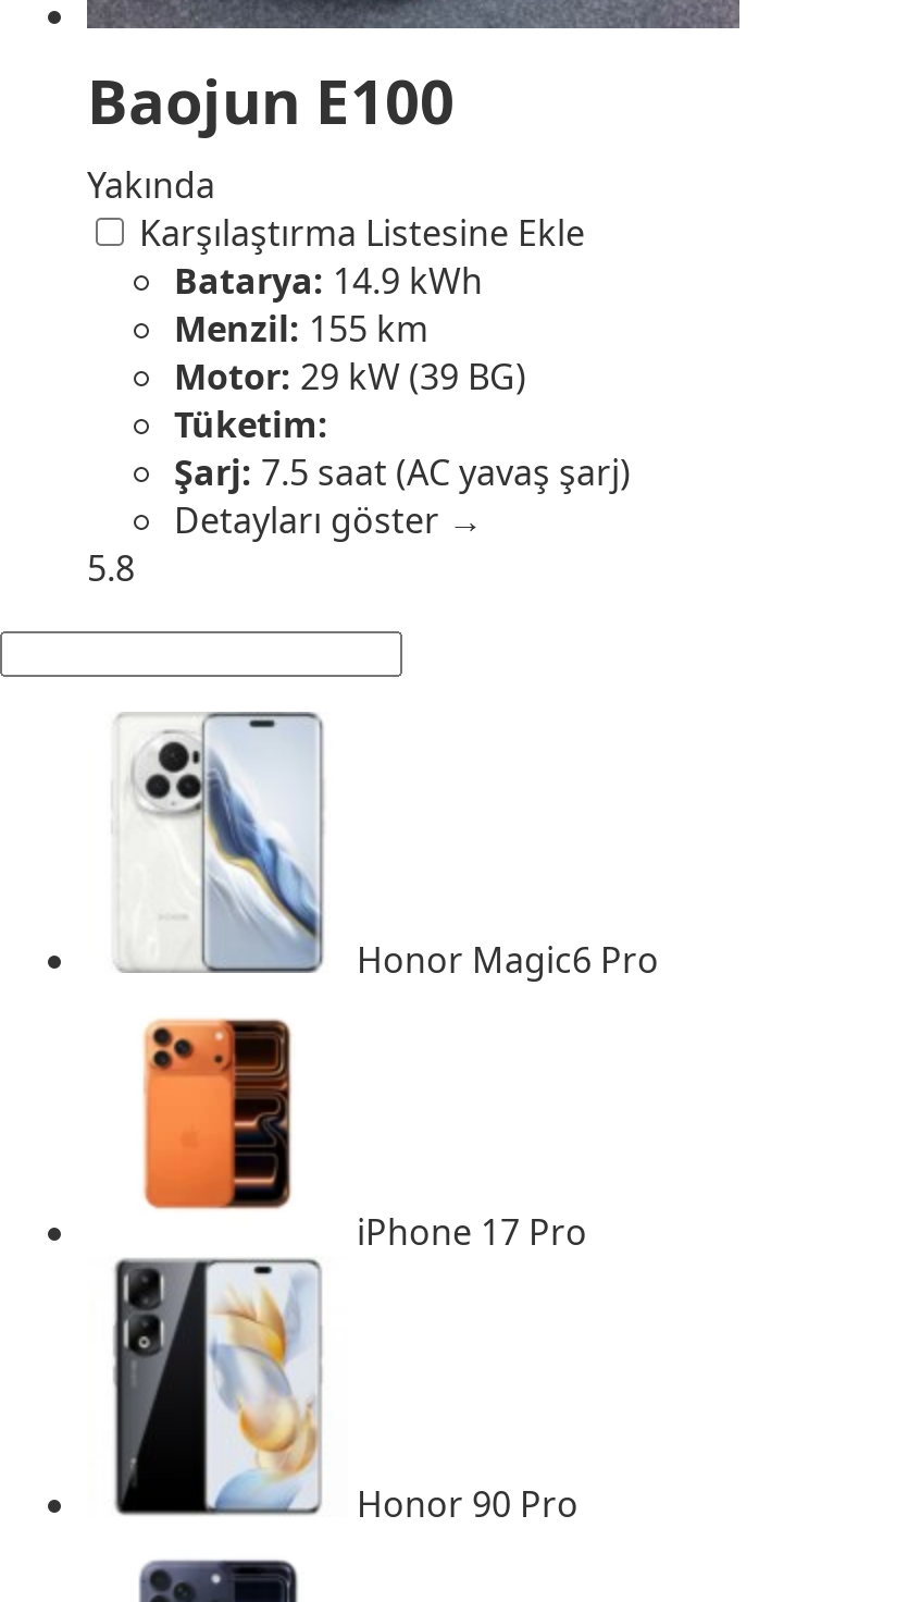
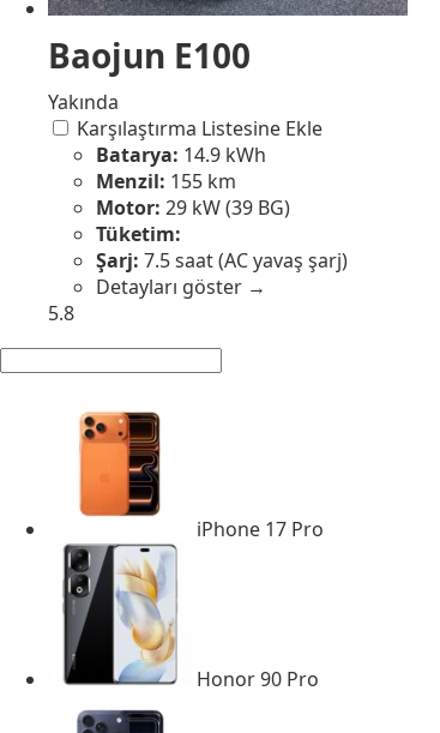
[117,710,659,984] [image] | Honor Magic6 Pro -> none

